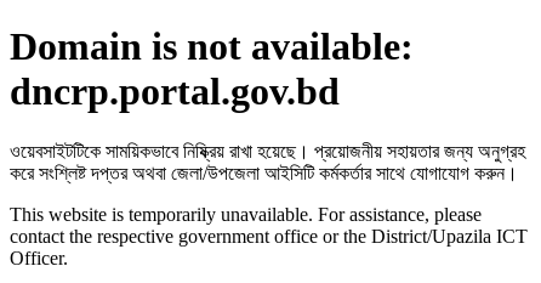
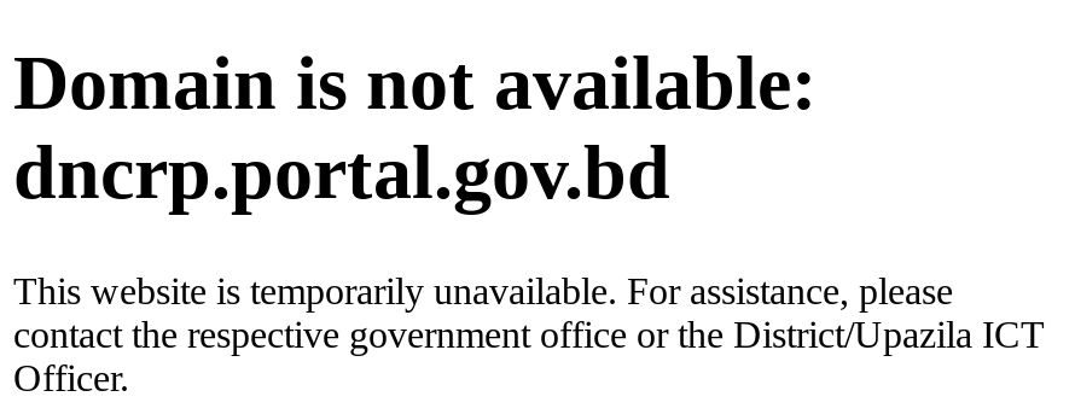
[10,141,525,183] ওয়েবসাইটটিকে সাময়িকভাবে নিষ্ক্রিয় রাখা হয়েছে। প্রয়োজনীয় সহায়তার জন্য অনুগ্রহ | করে সংশ্লিষ্ট দপ্তর অথবা জেলা/উপজেলা আইসিটি কর্মকর্তার সাথে যোগাযোগ করুন। -> none

